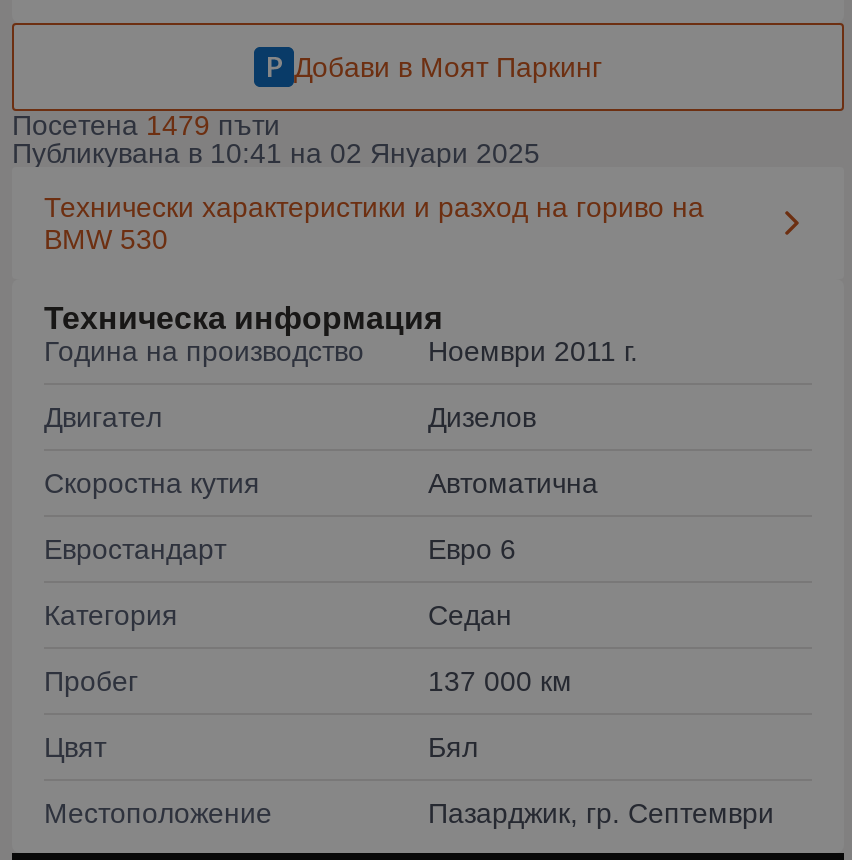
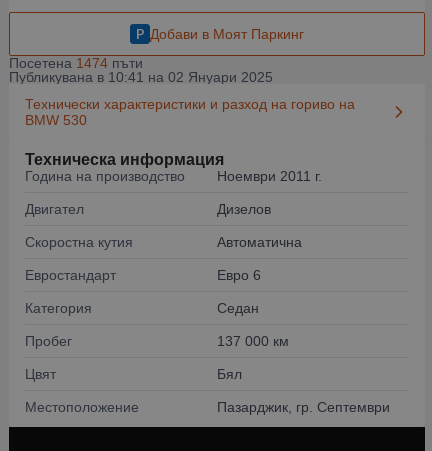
[12,109,280,141] Посетена1479пъти -> [9,55,143,71] Посетена1474пъти

